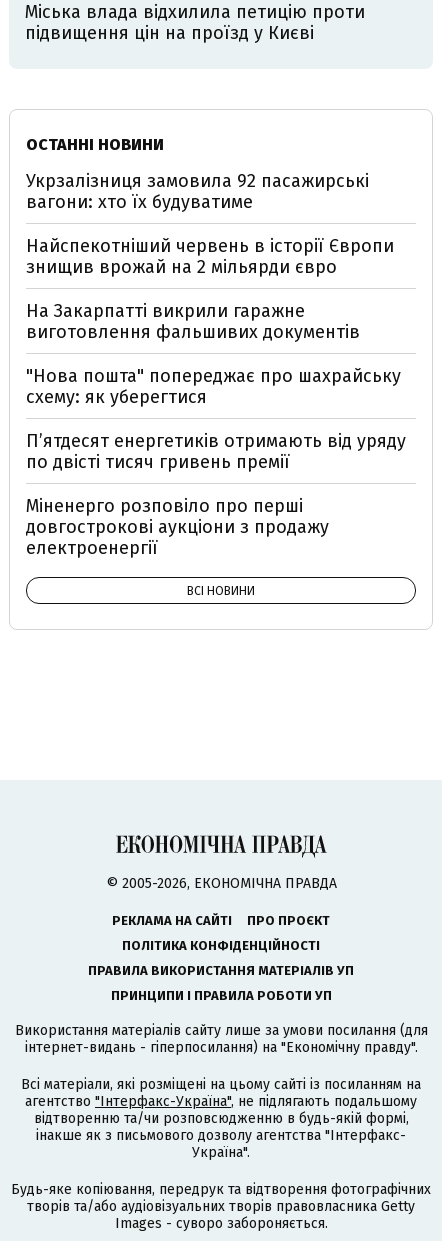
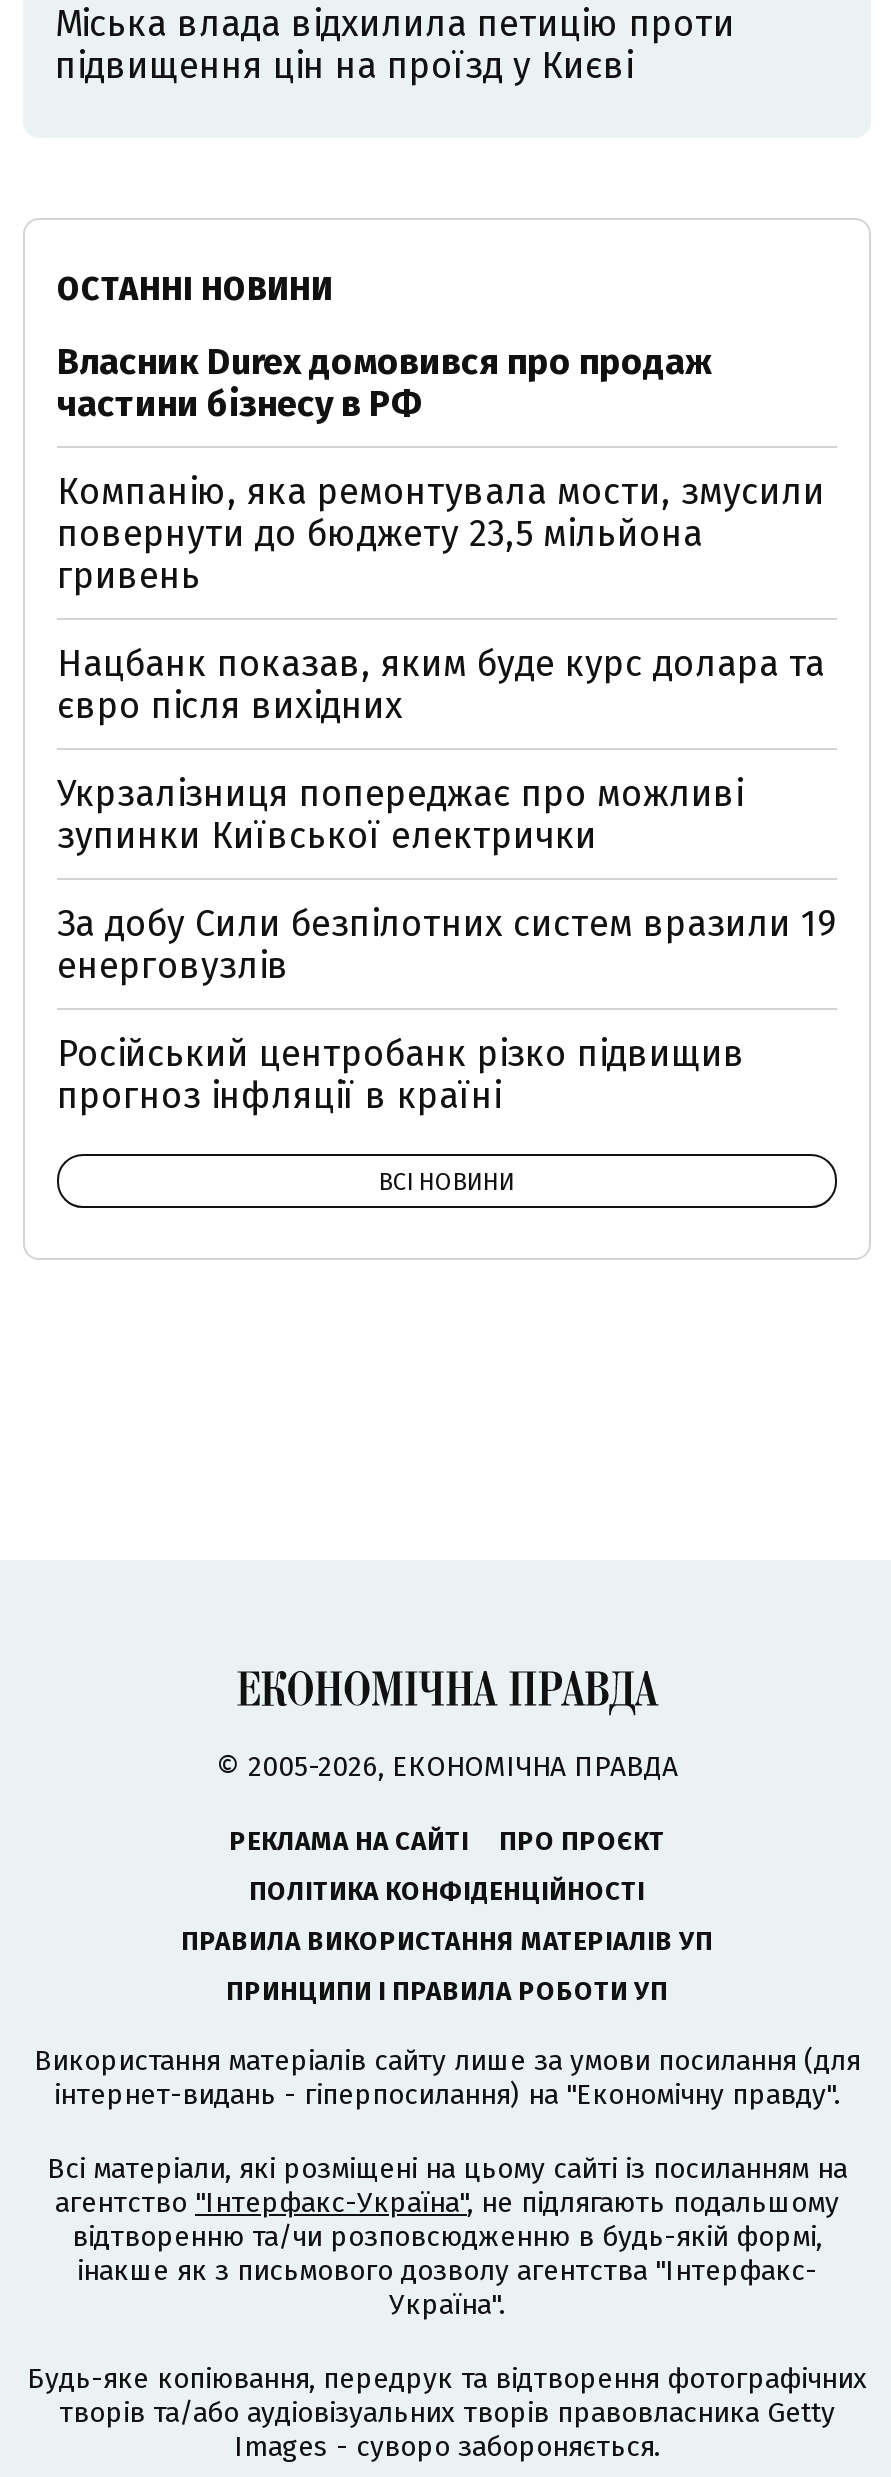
[26,170,369,213] Укрзалізниця замовила 92 пасажирські | вагони: хто їх будуватиме -> [57,340,715,426] Власник Durex домовився про продаж | частини бізнесу в РФ
[26,235,394,278] Найспекотніший червень в історії Європи | знищив врожай на 2 мільярди євро -> [57,470,825,598] Компанію, яка ремонтувала мости, змусили | повернути до бюджету 23,5 мільйона | гривень
[26,300,360,343] На Закарпатті викрили гаражне | виготовлення фальшивих документів -> [57,642,825,728] Нацбанк показав, яким буде курс долара та | євро після вихідних
[26,365,401,408] "Нова пошта" попереджає про шахрайську | схему: як уберегтися -> [57,772,743,858] Укрзалізниця попереджає про можливі | зупинки Київської електрички
[26,430,406,473] П’ятдесят енергетиків отримають від уряду | по двісті тисяч гривень премії -> [57,902,837,988] За добу Сили безпілотних систем вразили 19 | енерговузлів
[26,495,329,559] Міненерго розповіло про перші | довгострокові аукціони з продажу | електроенергії -> [57,1032,745,1118] Російський центробанк різко підвищив | прогноз інфляції в країні

